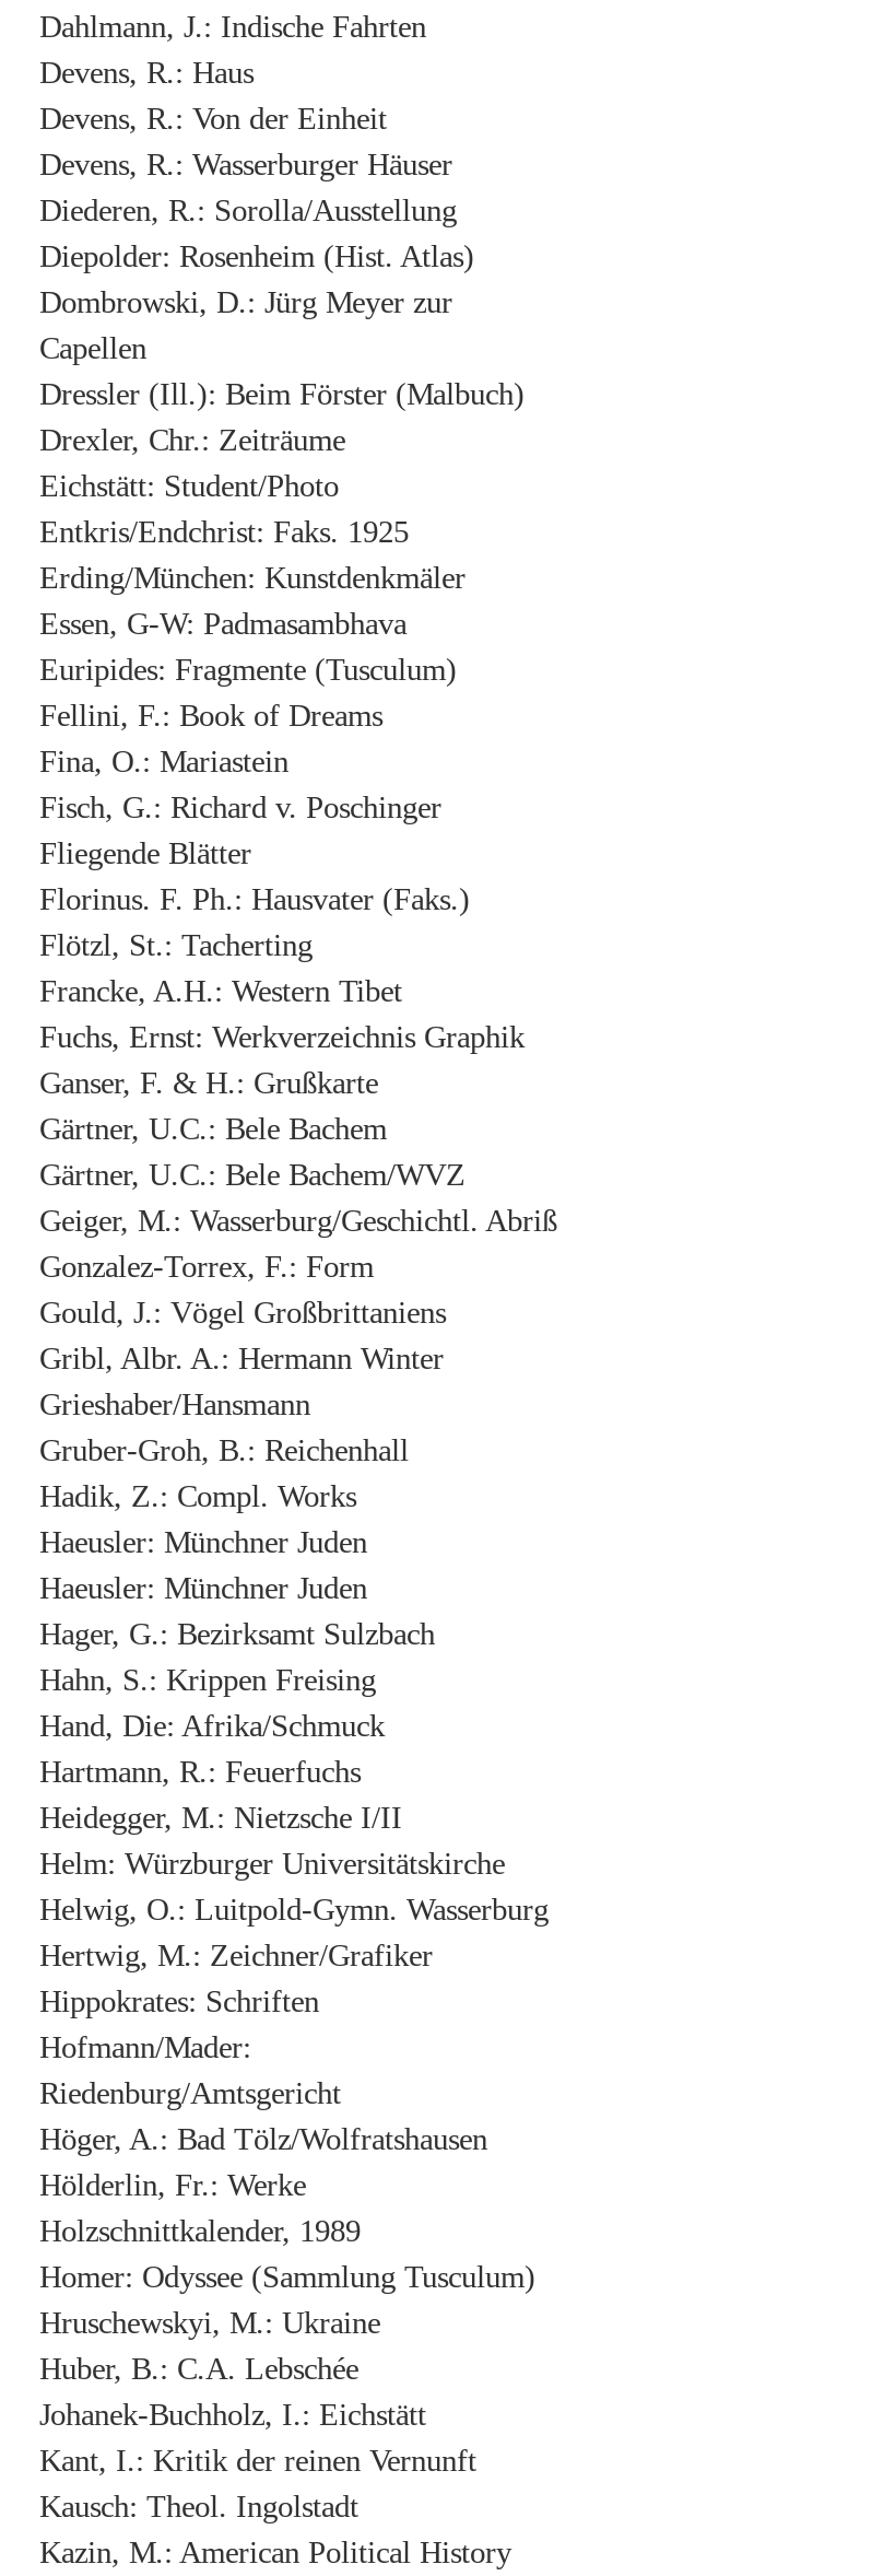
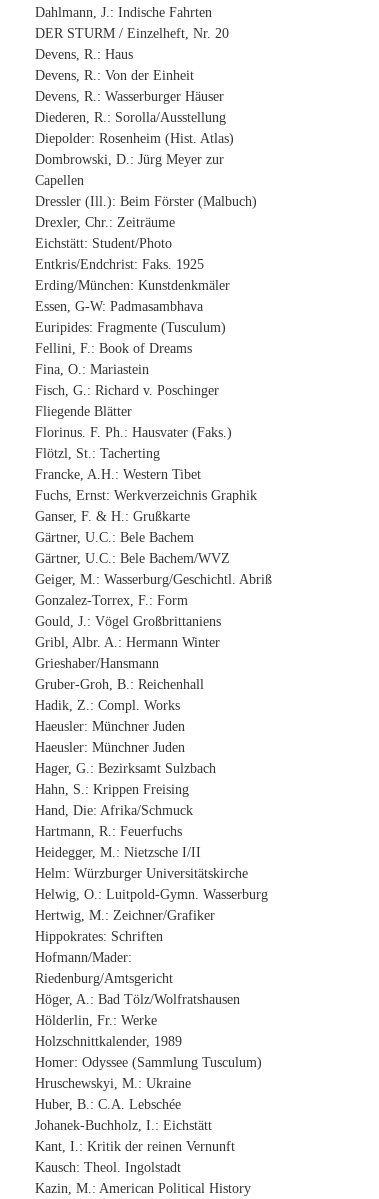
none -> [35,25,229,41] DER STURM / Einzelheft, Nr. 20

